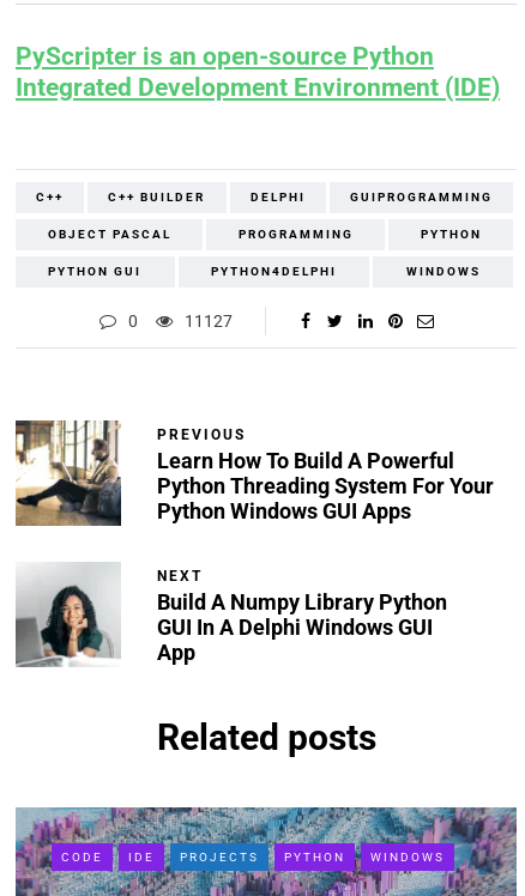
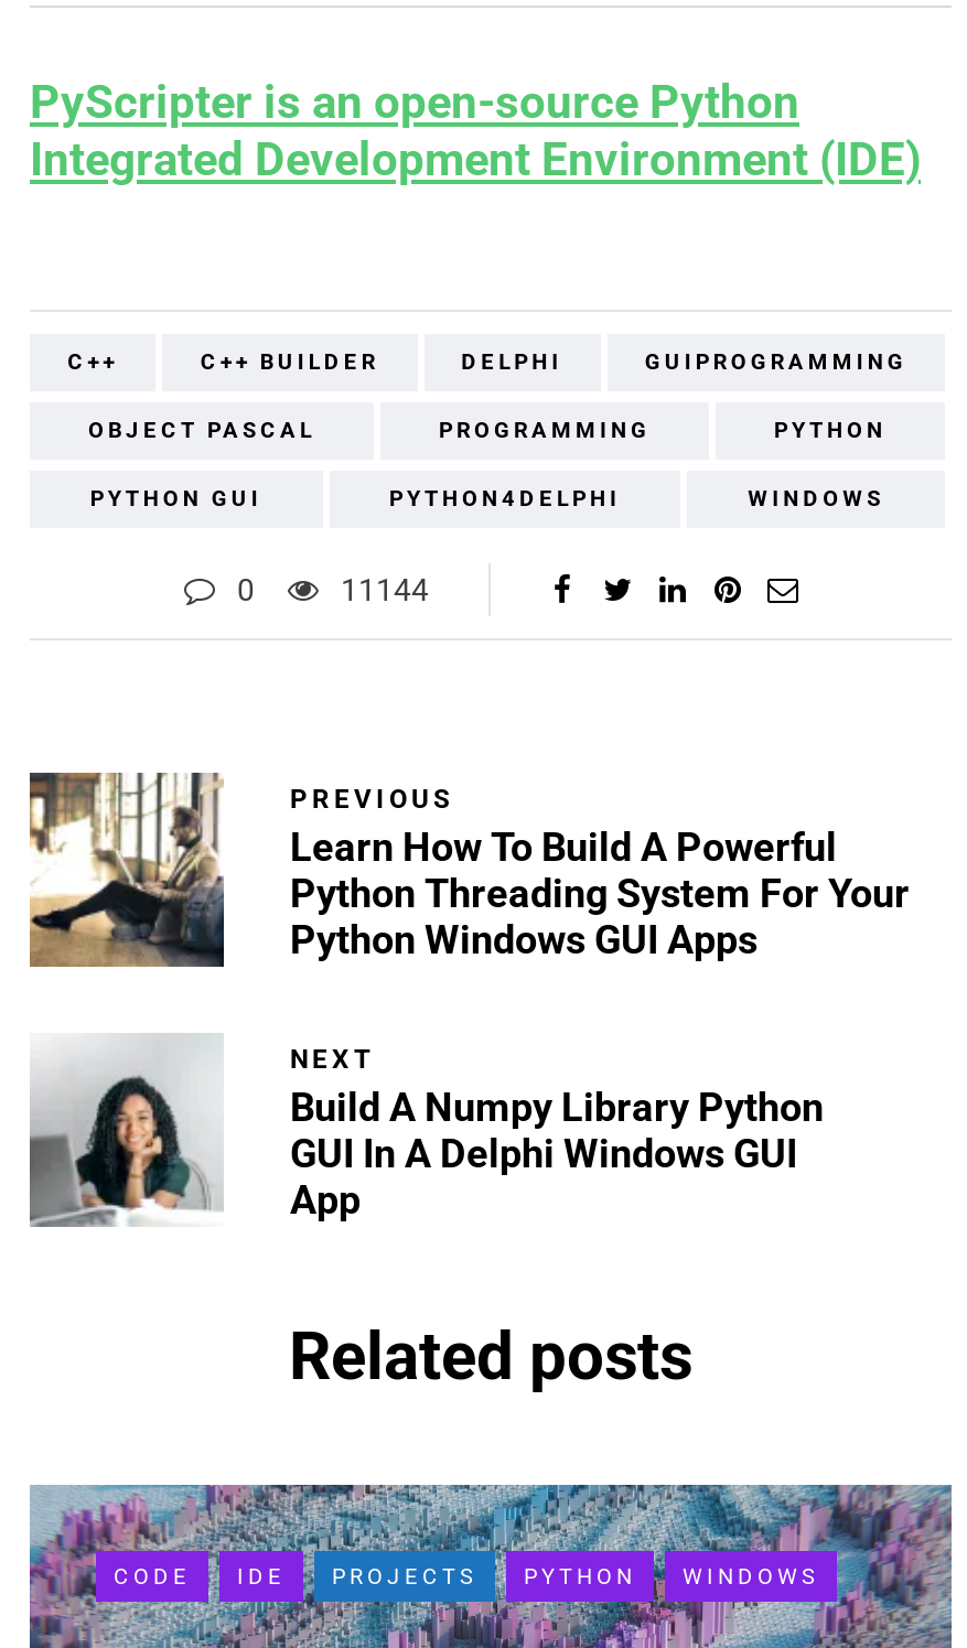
[185,311,233,331] 11127 -> [341,572,429,607] 11144

